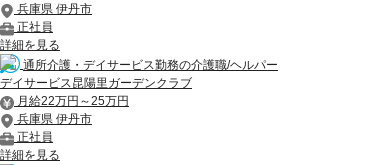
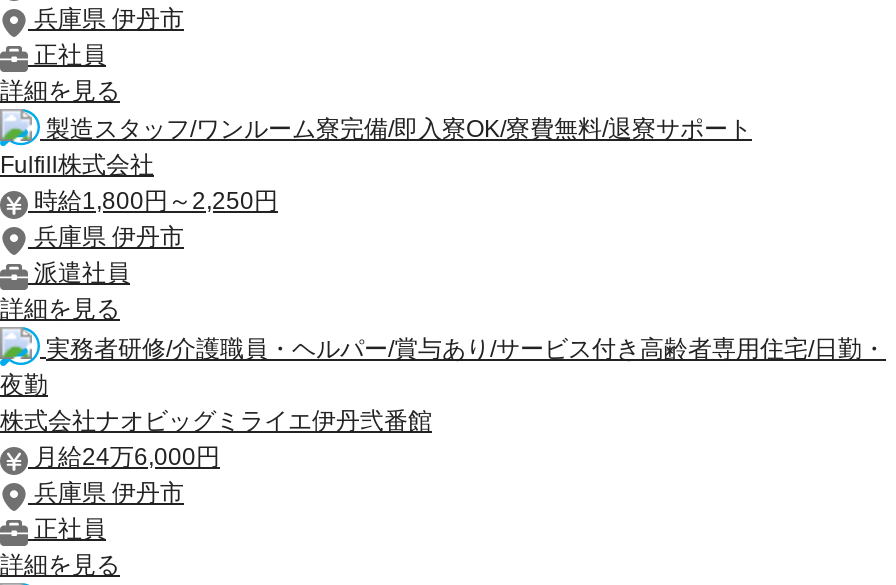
[0,58,278,108] 通所介護・デイサービス勤務の介護職/ヘルパー | デイサービス昆陽里ガーデンクラブ | 月給22万円～25万円 -> [0,115,886,470] 製造スタッフ/ワンルーム寮完備/即入寮OK/寮費無料/退寮サポート | Fulfill株式会社 | 時給1,800円～2,250円 | 兵庫県 伊丹市 | 派遣社員 | 詳細を見る | 実務者研修/介護職員・ヘルパー/賞与あり/サービス付き高齢者専用住宅/日勤・ | 夜勤 | 株式会社ナオビッグミライエ伊丹弐番館 | 月給24万6,000円

